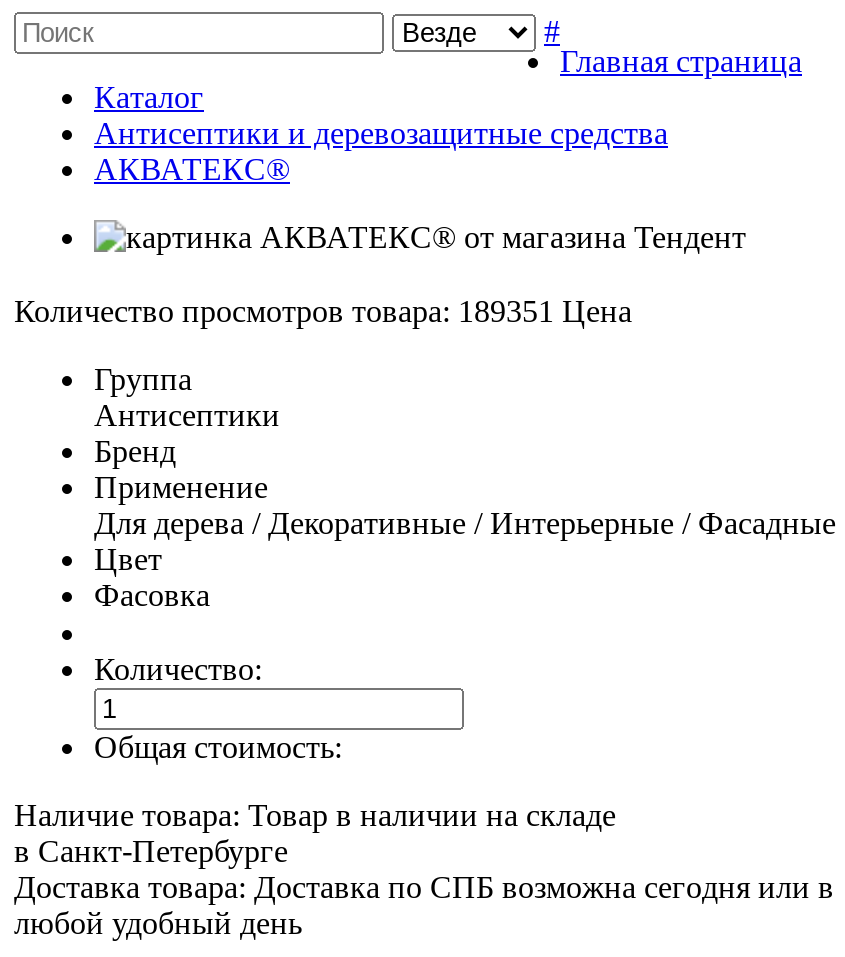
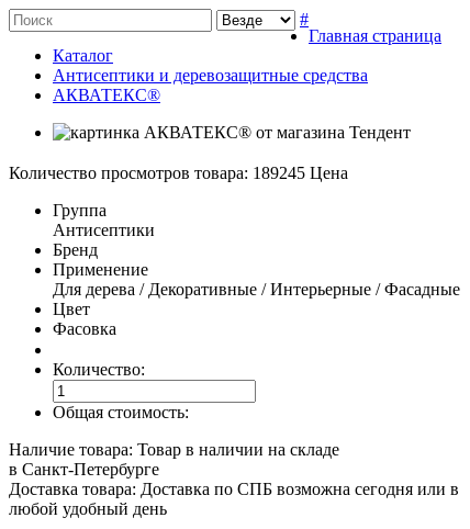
[14,293,632,327] Количество просмотров товара: 189351 Цена -> [9,163,348,182] Количество просмотров товара: 189245 Цена

